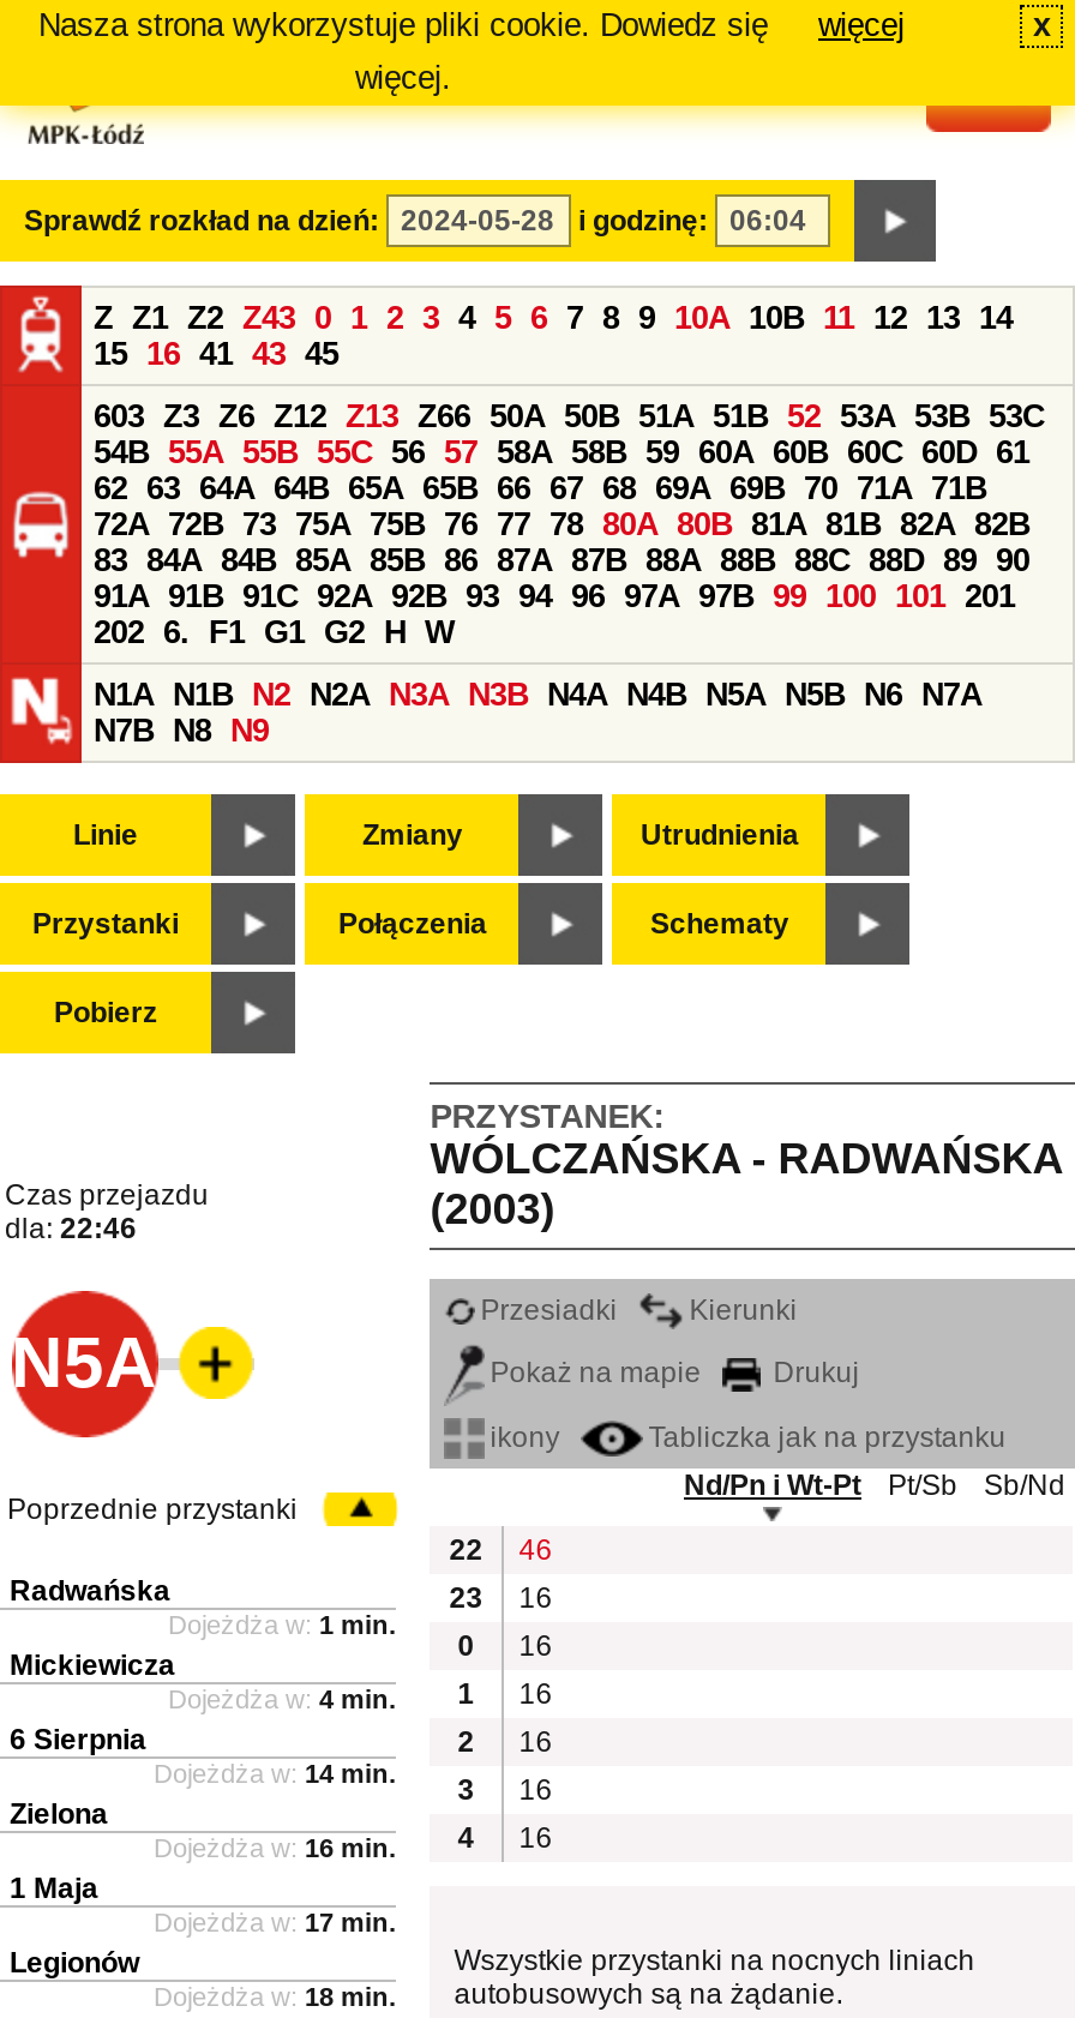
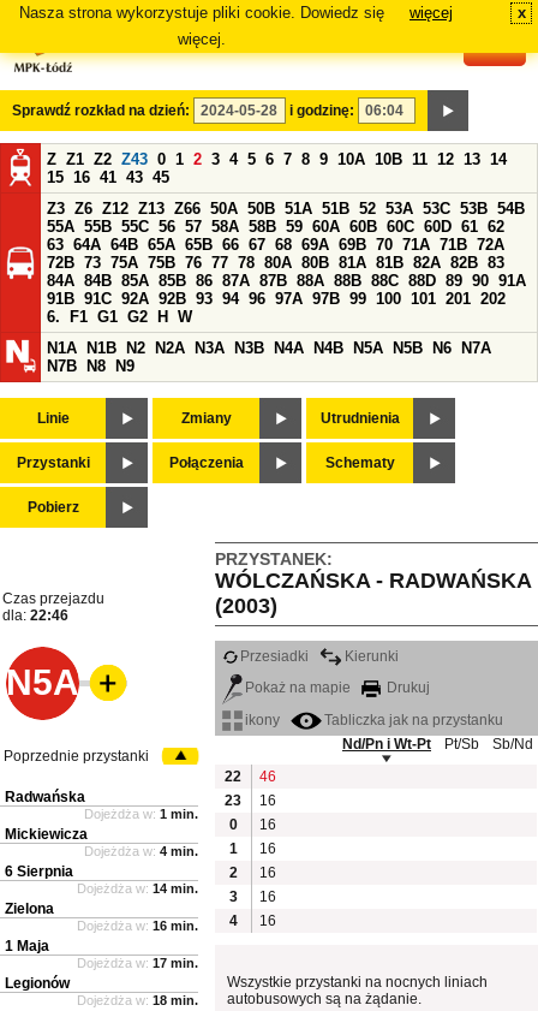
[94,398,1044,650] 603 Z3 Z6 Z12 Z13 Z66 50A 50B 51A 51B 52 53A 53B 53C | 54B 55A 55B 55C 56 57 58A 58B 59 60A 60B 60C 60D 61 | 62 63 64A 64B 65A 65B 66 67 68 69A 69B 70 71A 71B | 72A 72B 73 75A 75B 76 77 78 80A 80B 81A 81B 82A 82B | 83 84A 84B 85A 85B 86 87A 87B 88A 88B 88C 88D 89 90 | 91A 91B 91C 92A 92B 93 94 96 97A 97B 99 100 101 201 | 202 6. F1 G1 G2 H W -> [47,200,526,326] Z3 Z6 Z12 Z13 Z66 50A 50B 51A 51B 52 53A 53C 53B 54B | 55A 55B 55C 56 57 58A 58B 59 60A 60B 60C 60D 61 62 | 63 64A 64B 65A 65B 66 67 68 69A 69B 70 71A 71B 72A | 72B 73 75A 75B 76 77 78 80A 80B 81A 81B 82A 82B 83 | 84A 84B 85A 85B 86 87A 87B 88A 88B 88C 88D 89 90 91A | 91B 91C 92A 92B 93 94 96 97A 97B 99 100 101 201 202 | 6. F1 G1 G2 H W

